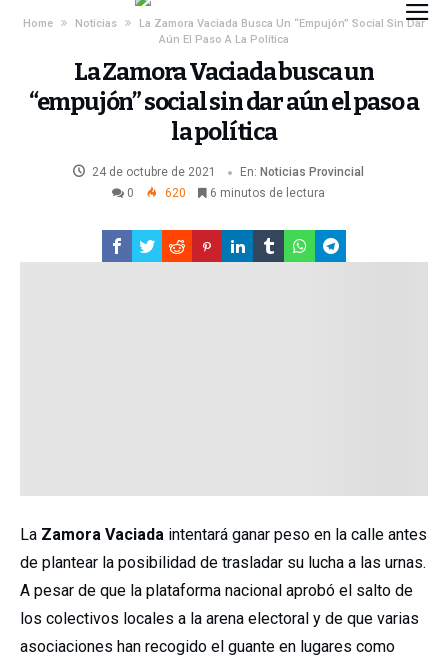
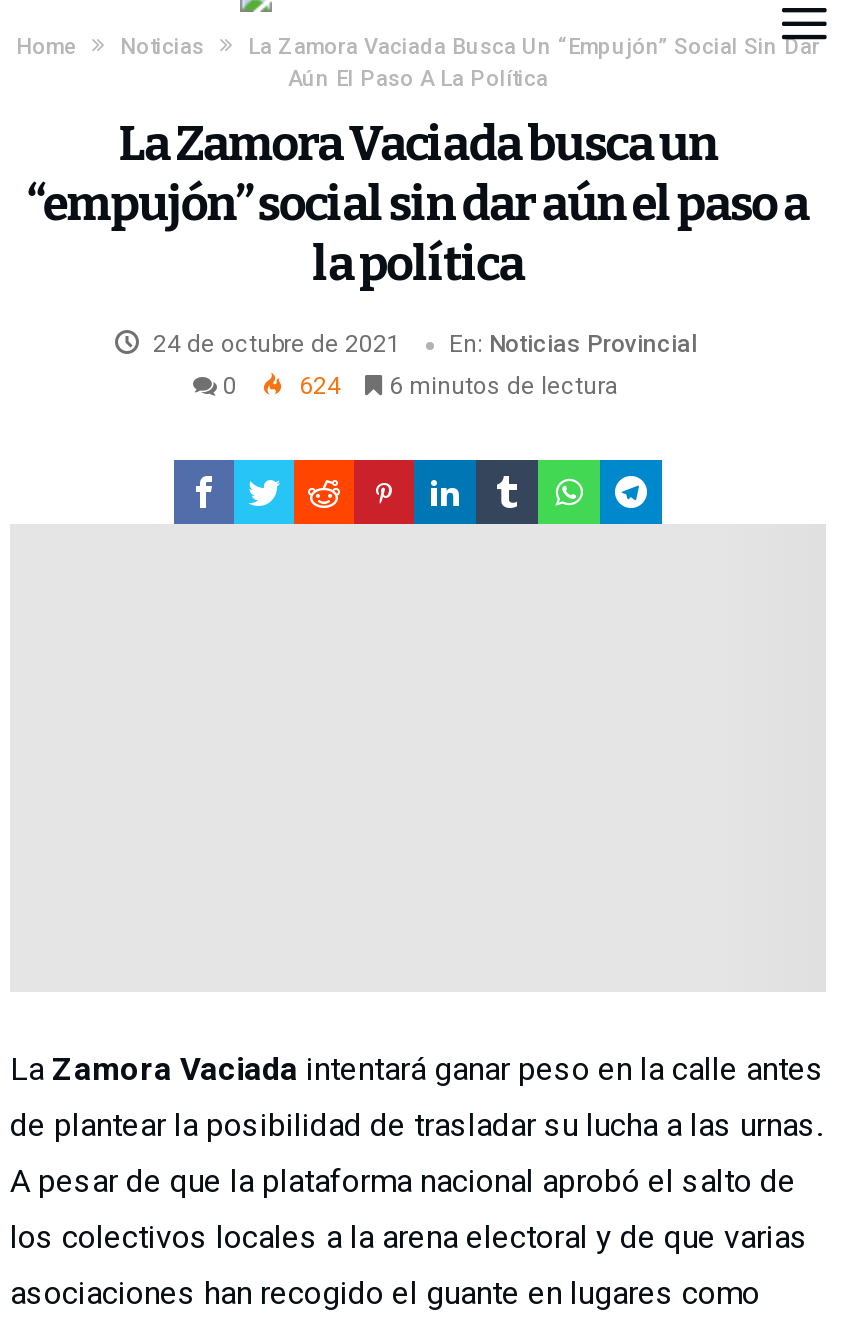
[164,186,324,200] 620 6 minutos de lectura -> [299,372,619,400] 624 6 minutos de lectura

